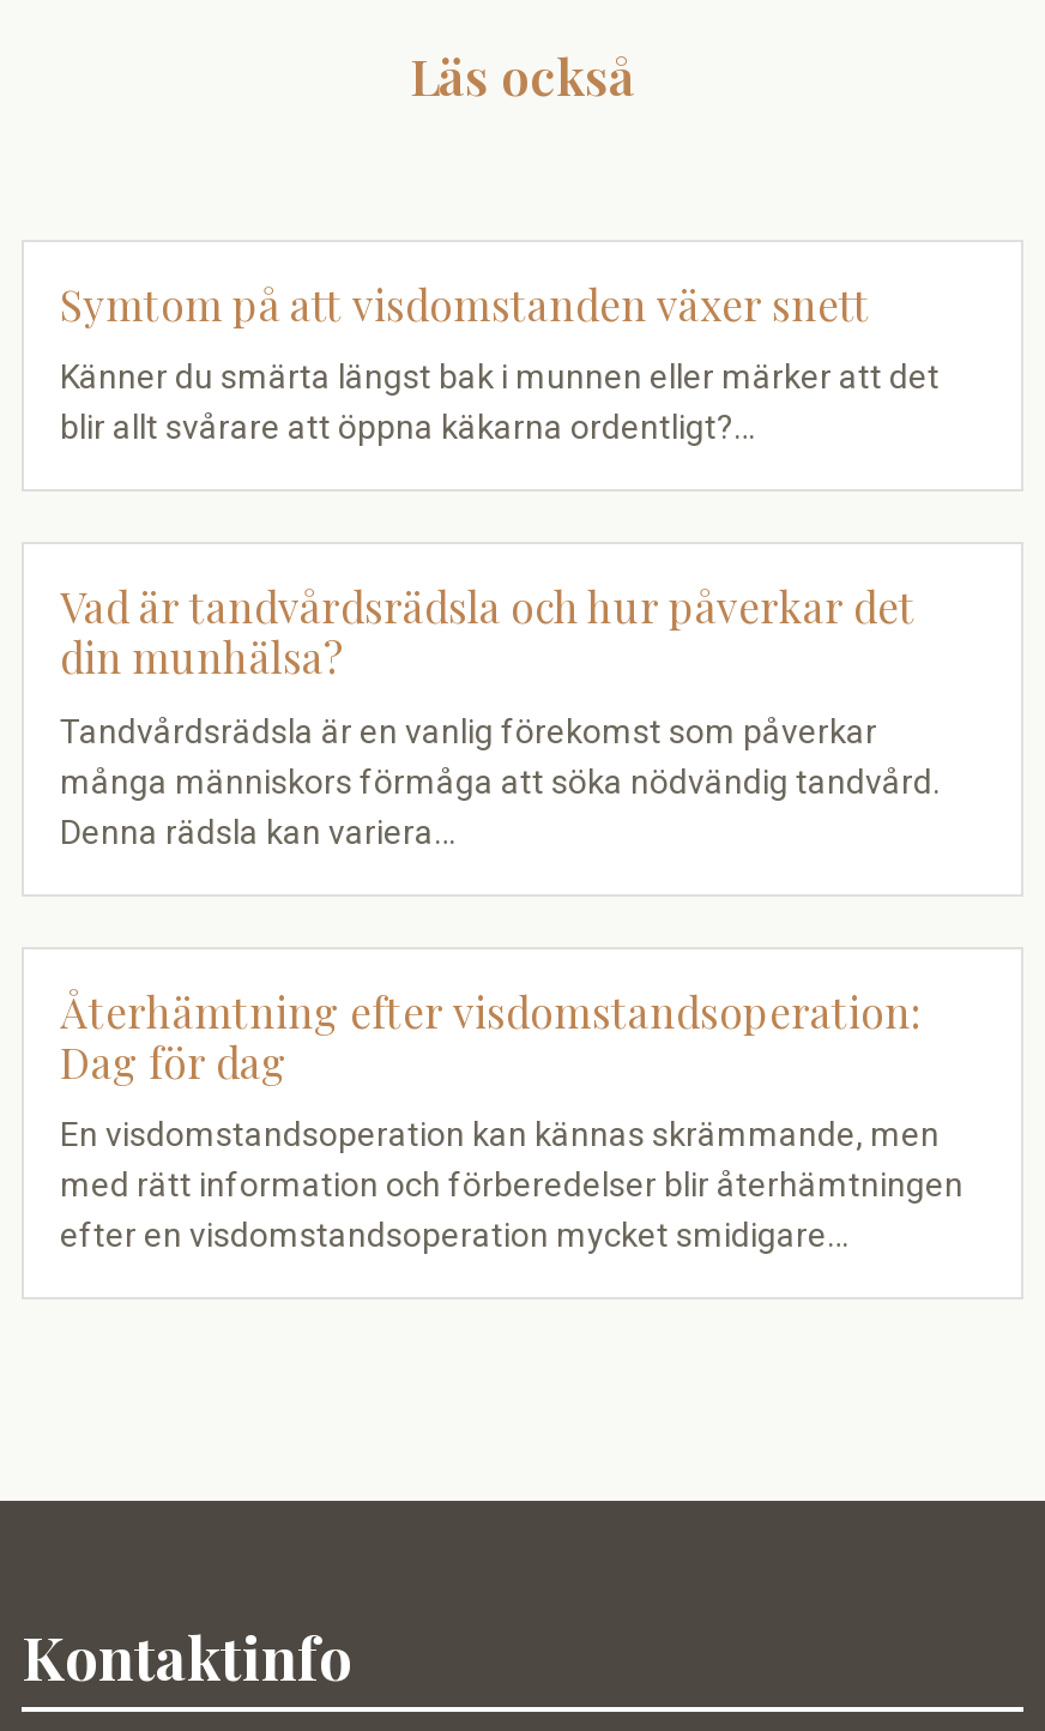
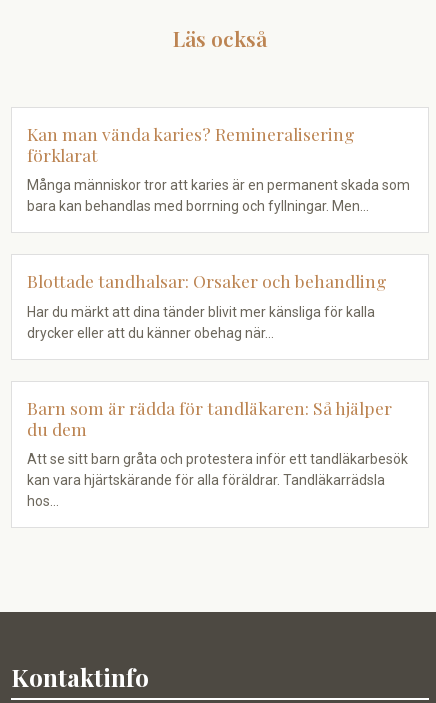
[60,275,870,330] Symtom på att visdomstanden växer snett -> [27,122,355,166] Kan man vända karies? Remineralisering | förklarat
[60,358,940,447] Känner du smärta längst bak i munnen eller märker att det | blir allt svårare att öppna käkarna ordentligt?… -> [27,177,410,214] Många människor tror att karies är en permanent skada som | bara kan behandlas med borrning och fyllningar. Men…
[60,579,916,684] Vad är tandvårdsrädsla och hur påverkar det | din munhälsa? -> [27,269,387,292] Blottade tandhalsar: Orsaker och behandling
[60,712,940,851] Tandvårdsrädsla är en vanlig förekomst som påverkar | många människors förmåga att söka nödvändig tandvård. | Denna rädsla kan variera… -> [27,304,375,341] Har du märkt att dina tänder blivit mer känsliga för kalla | drycker eller att du känner obehag när…
[60,982,920,1088] Återhämtning efter visdomstandsoperation: | Dag för dag -> [27,396,392,440] Barn som är rädda för tandläkaren: Så hjälper | du dem
[60,1116,964,1255] En visdomstandsoperation kan kännas skrämmande, men | med rätt information och förberedelser blir återhämtningen | efter en visdomstandsoperation mycket smidigare… -> [27,451,408,509] Att se sitt barn gråta och protestera inför ett tandläkarbesök | kan vara hjärtskärande för alla föräldrar. Tandläkarrädsla | hos…

